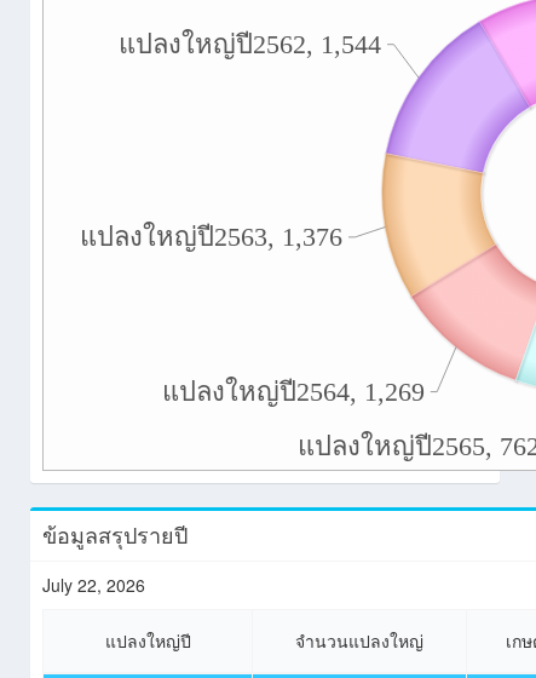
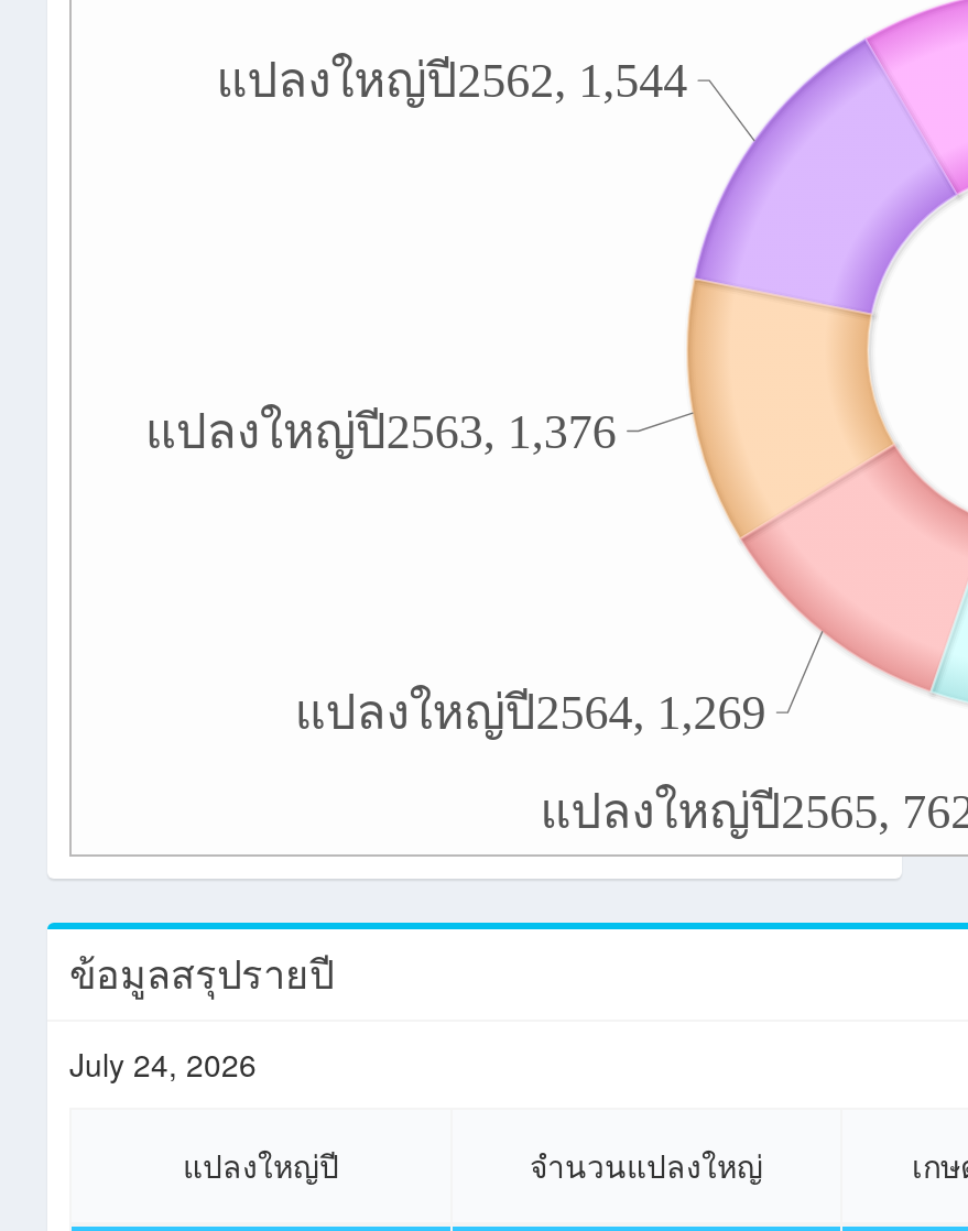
[42,573,145,597] July 22, 2026 -> [69,1042,257,1086] July 24, 2026

